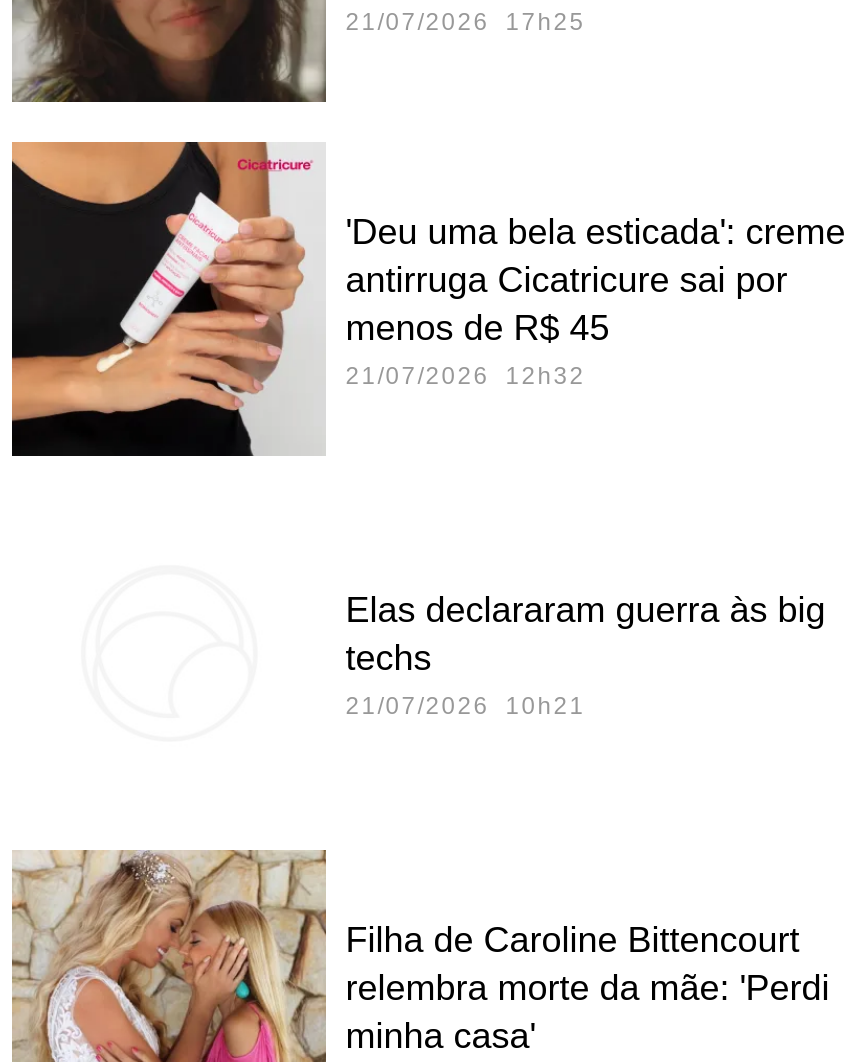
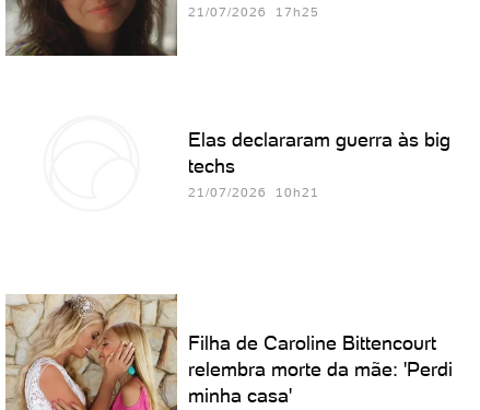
[10,140,846,458] [image] | 'Deu uma bela esticada': creme | antirruga Cicatricure sai por | menos de R$ 45 | 21/07/2026 12h32 -> none
moved [346,589,826,719] -> [188,128,450,200]: Elas declararam guerra às big | techs | 21/07/2026 10h21

